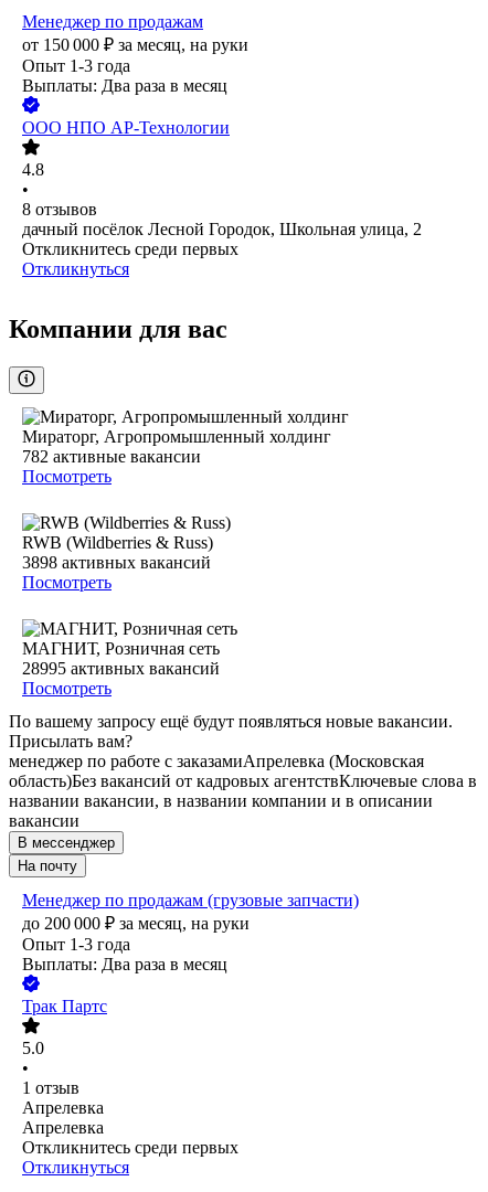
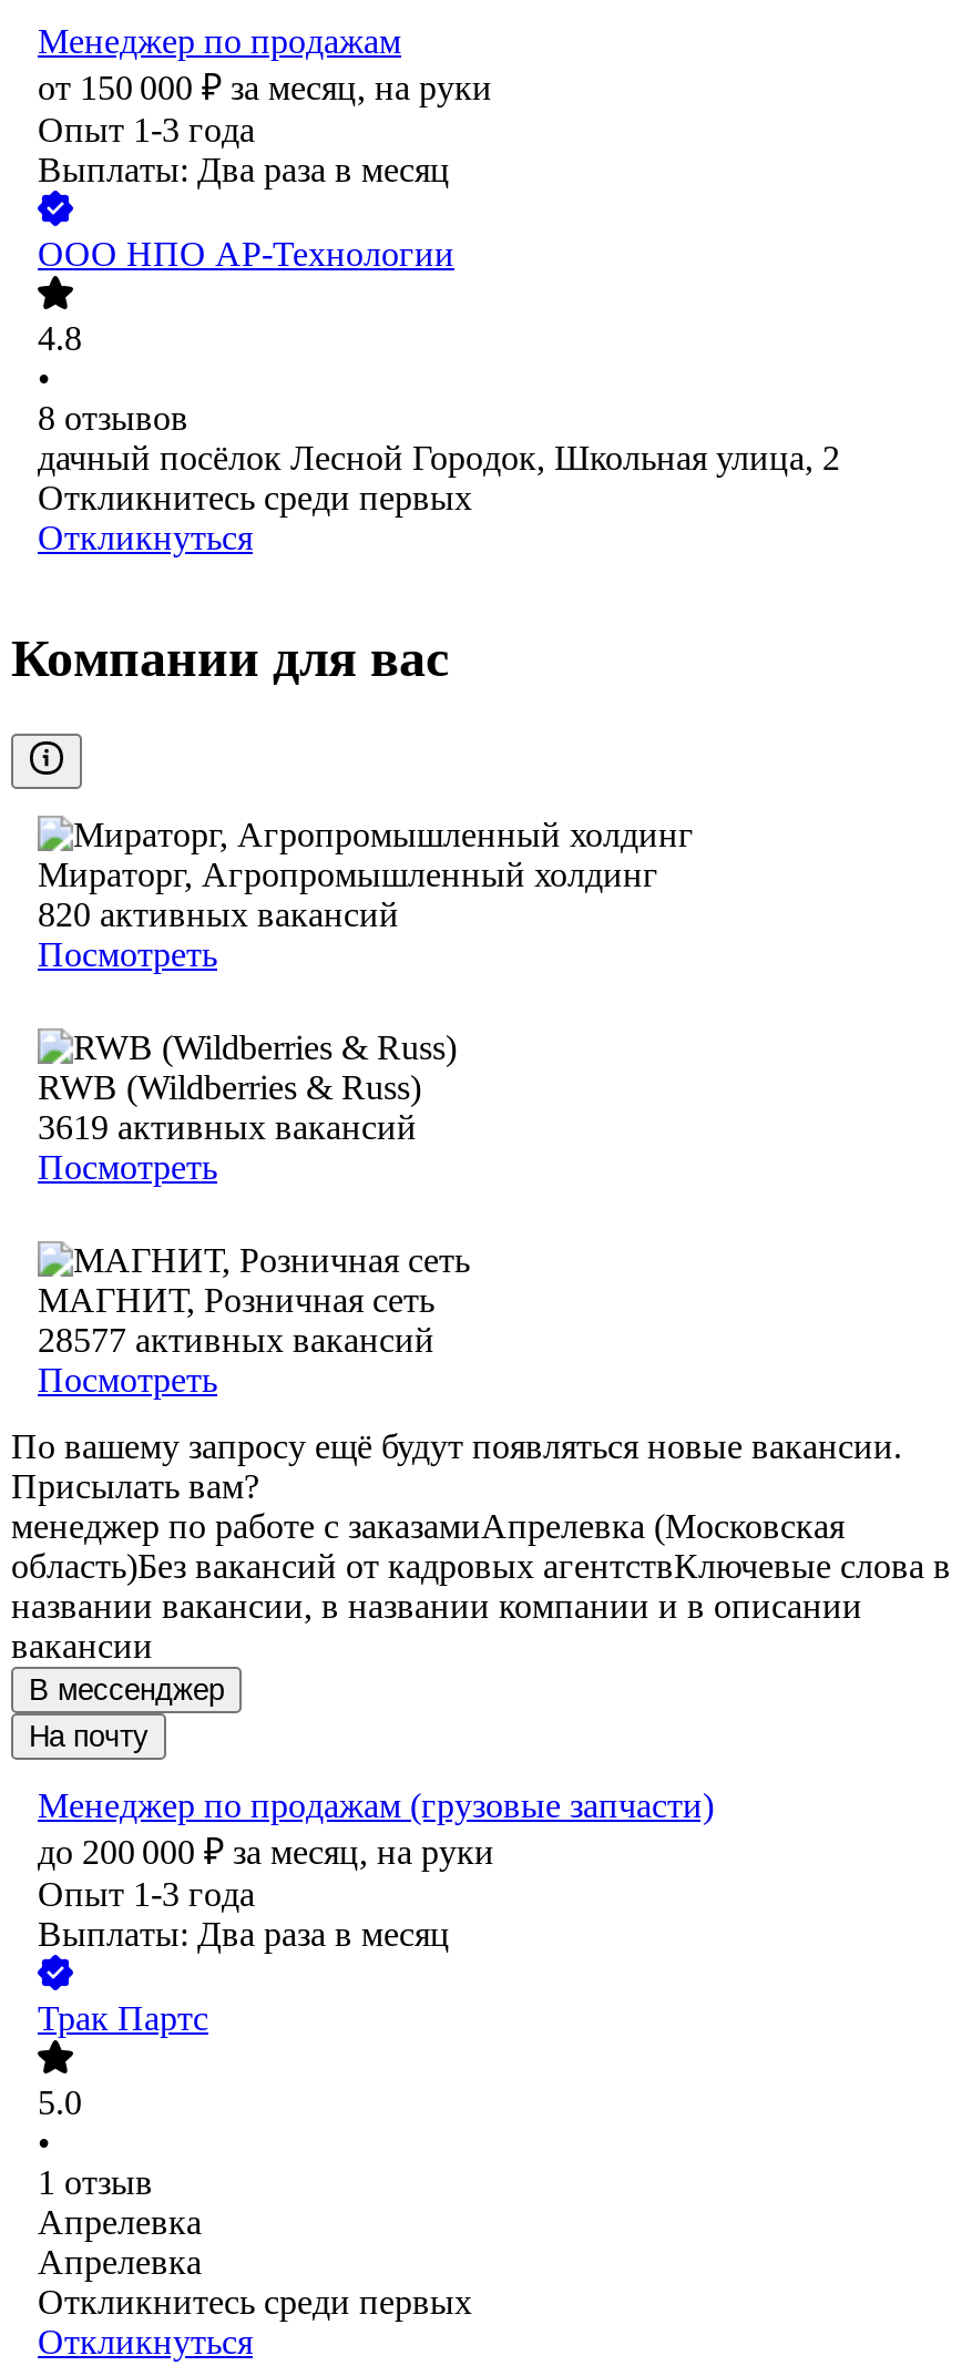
[22,447,201,466] 782 активные вакансии -> [38,896,399,934] 820 активных вакансий
[22,553,211,572] 3898 активных вакансий -> [38,1109,417,1147] 3619 активных вакансий
[22,659,220,678] 28995 активных вакансий -> [38,1322,434,1359] 28577 активных вакансий

